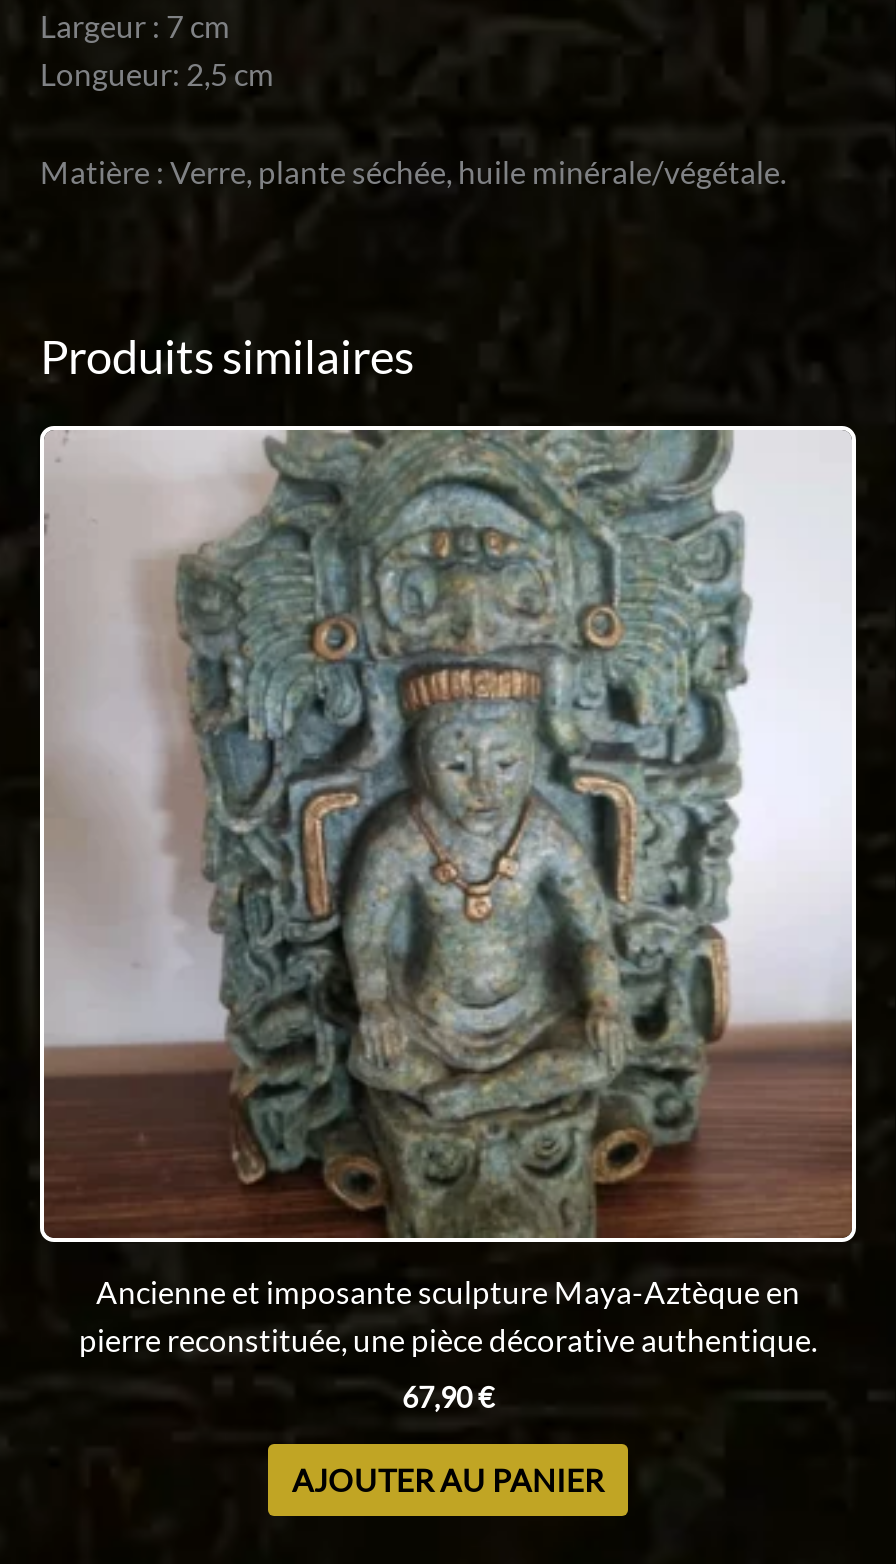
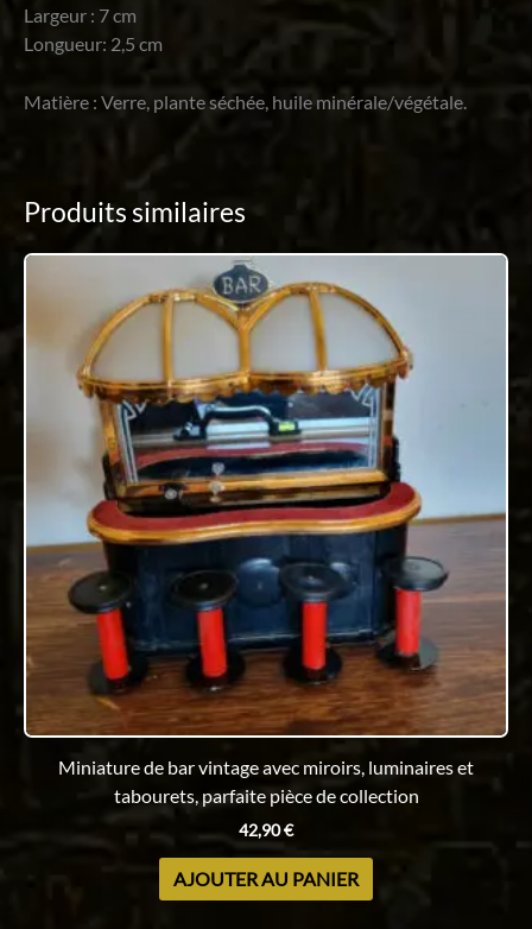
[42,430,854,1358] [image] | Ancienne et imposante sculpture Maya-Aztèque en | pierre reconstituée, une pièce décorative authentique. -> [26,254,507,806] [image] | Miniature de bar vintage avec miroirs, luminaires et | tabourets, parfaite pièce de collection
[402,1379,494,1413] 67,90€ -> [239,819,293,839] 42,90€

